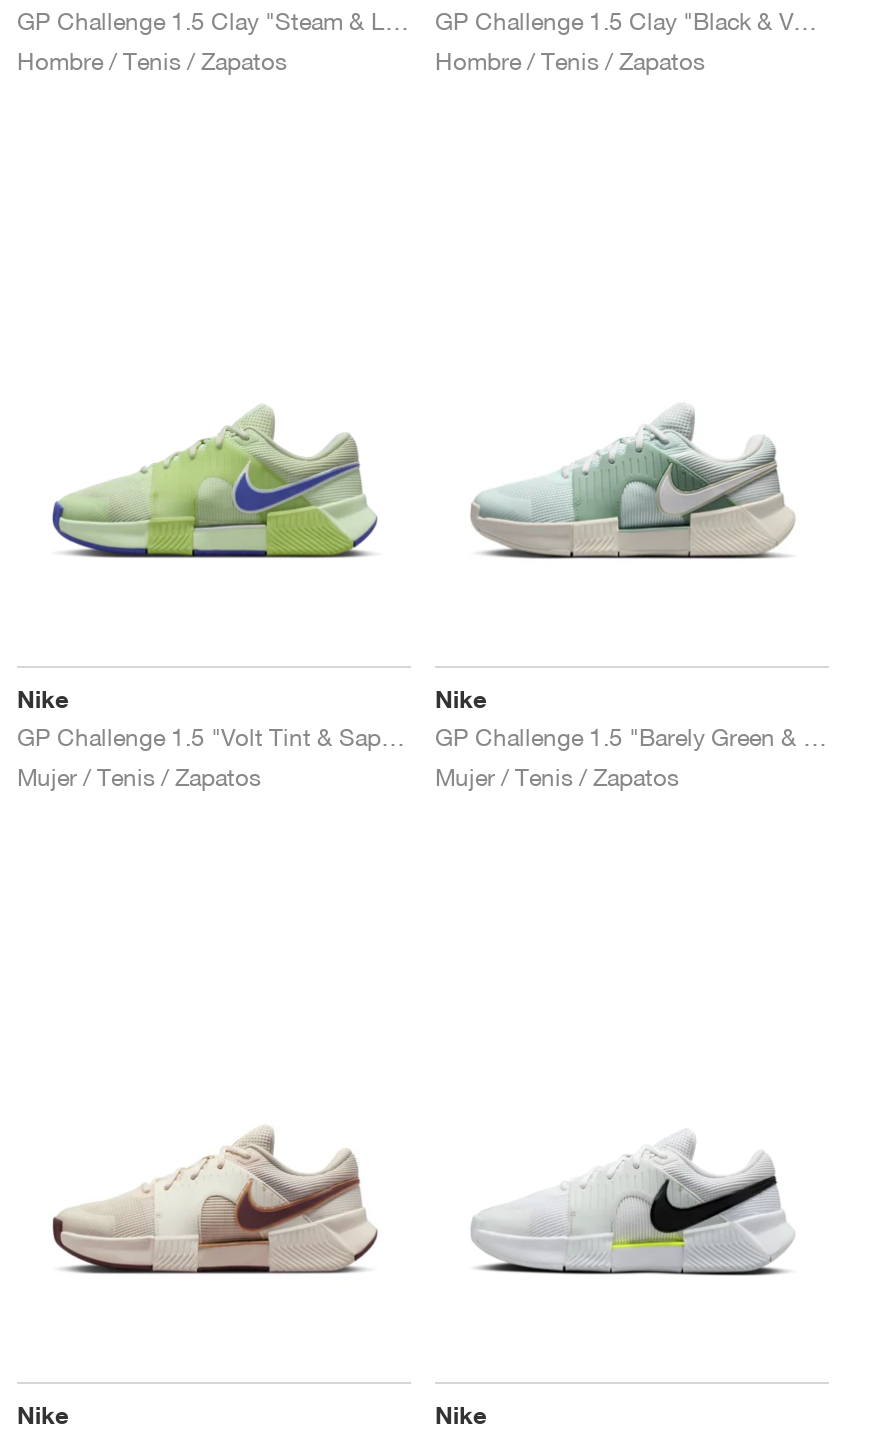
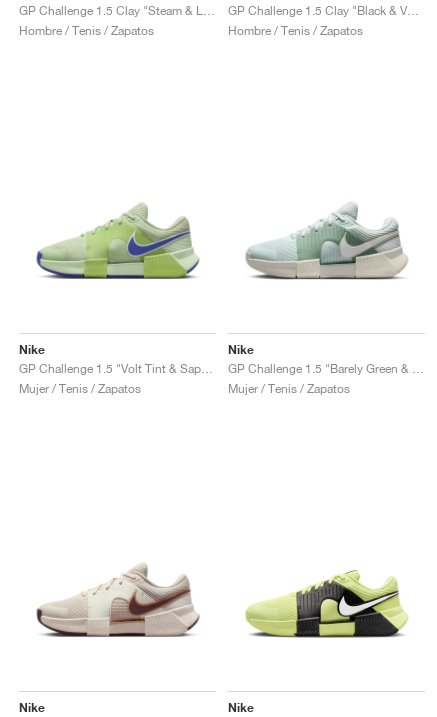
[471,1132,793,1278] [image] -> [246,571,408,638] [image]

